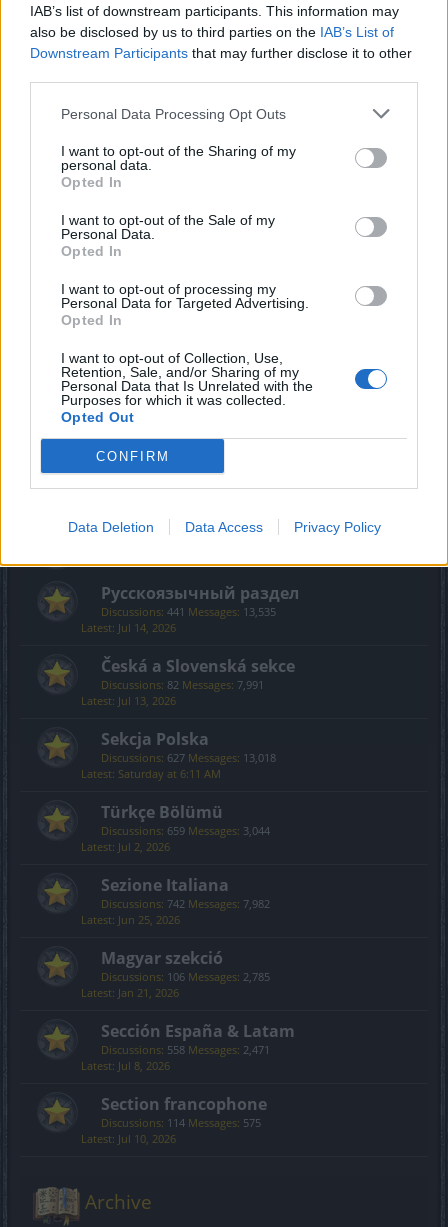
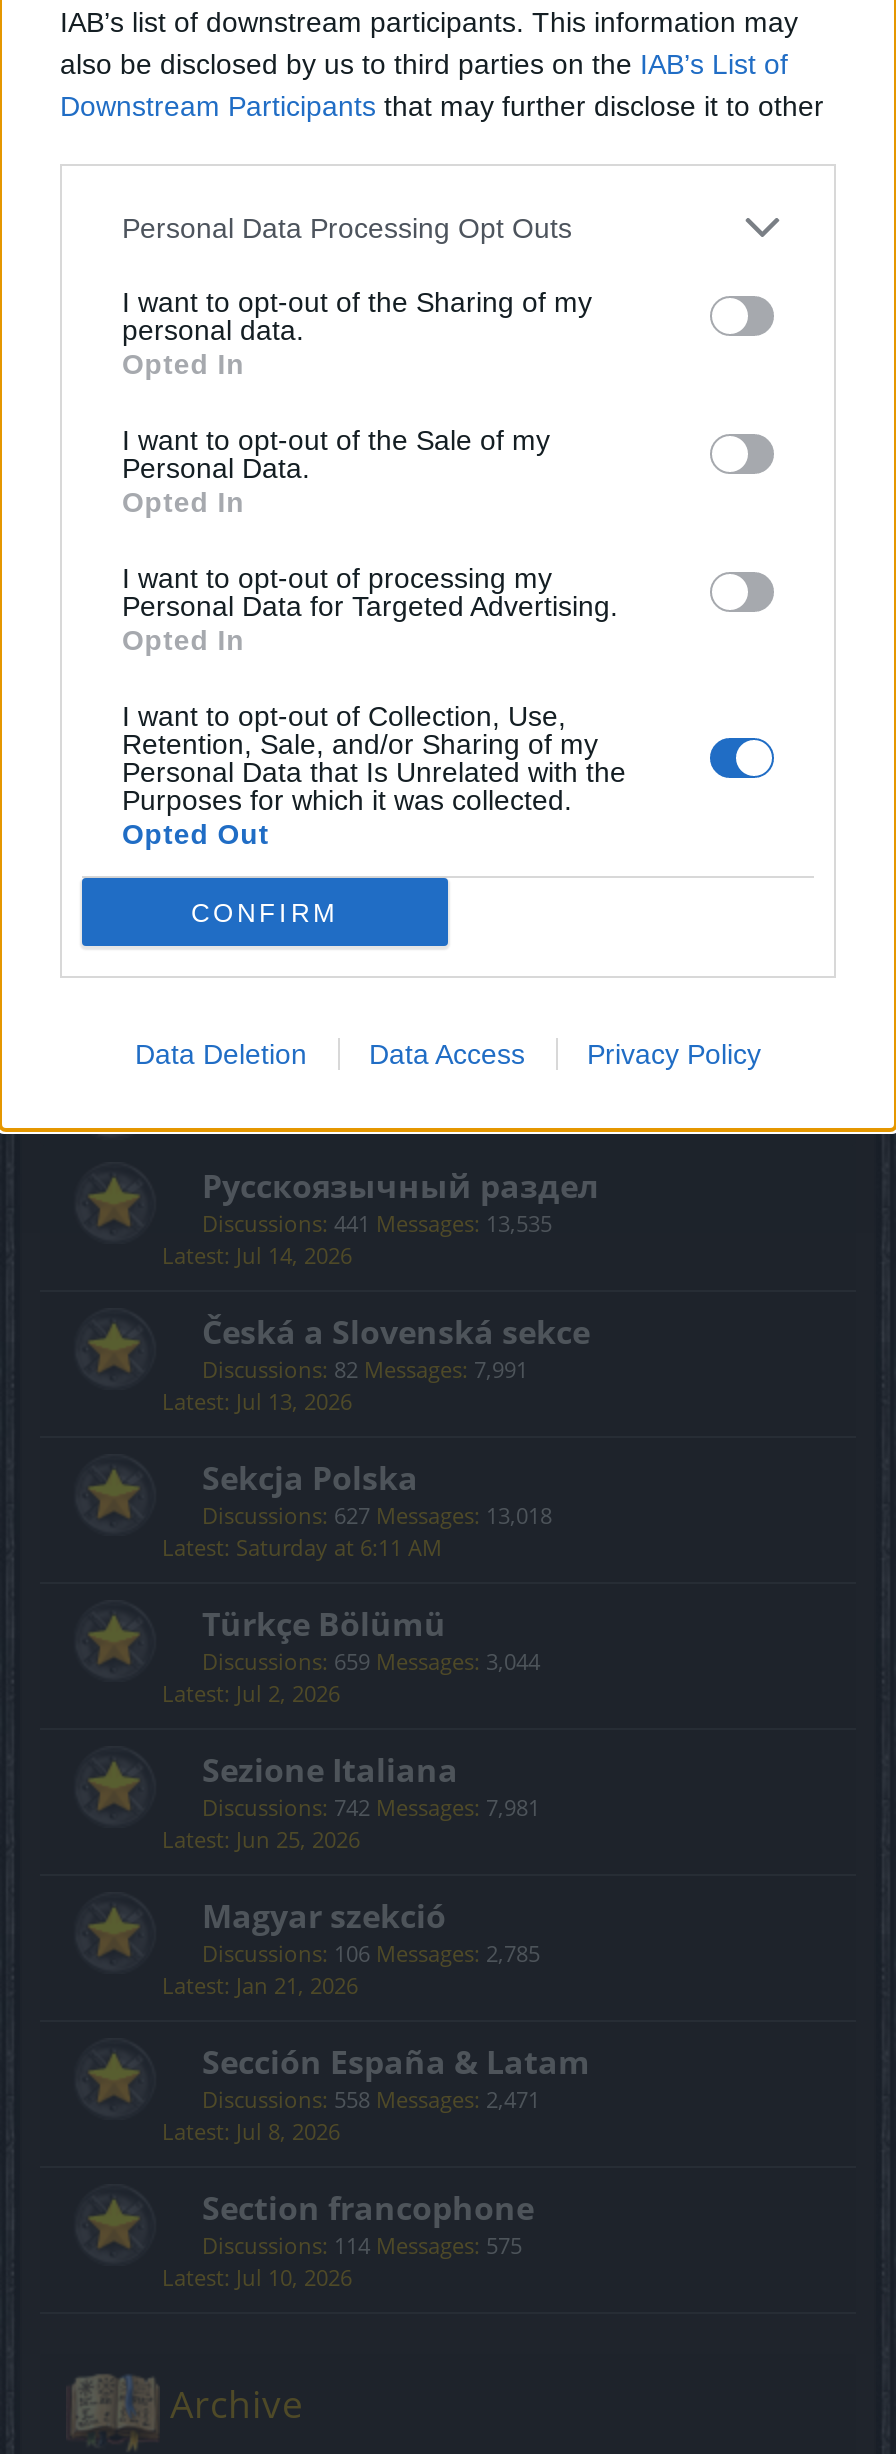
[101,896,270,911] Discussions: 742 Messages: 7,982 -> [202,1792,540,1822] Discussions: 742 Messages: 7,981

